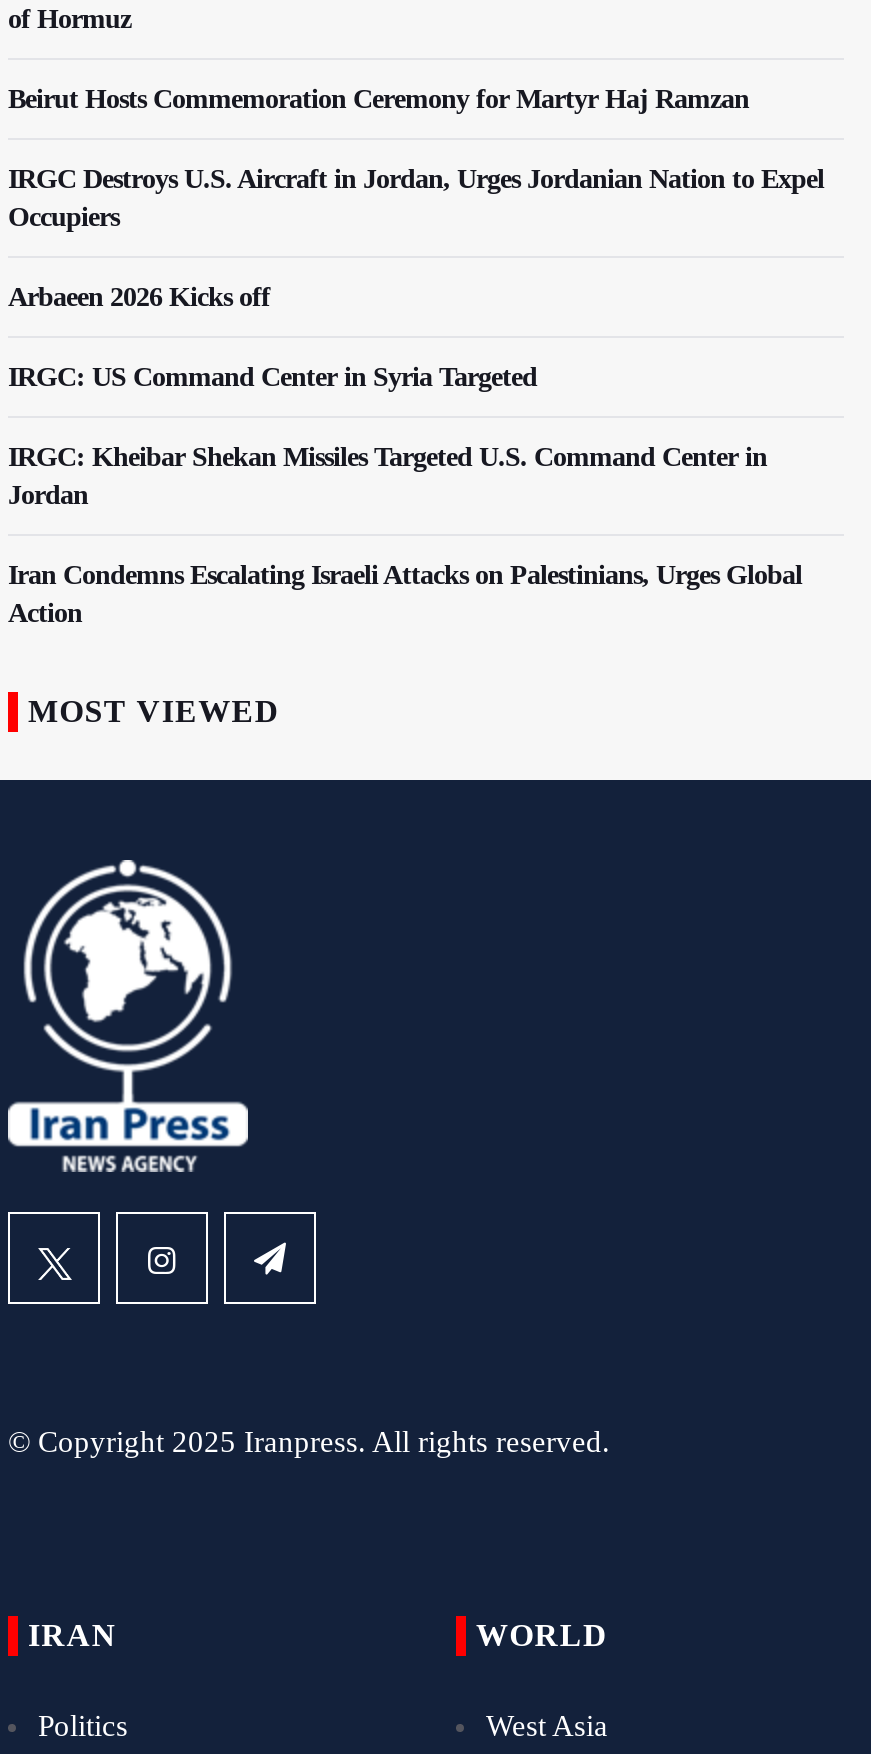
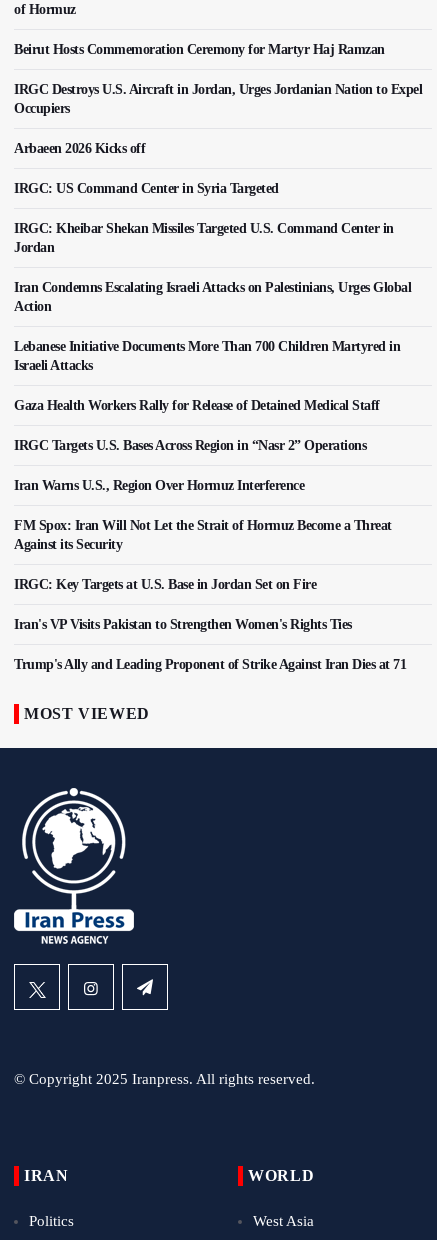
none -> [14,339,406,672] Lebanese Initiative Documents More Than 700 Children Martyred in | Israeli Attacks | Gaza Health Workers Rally for Release of Detained Medical Staff | IRGC Targets U.S. Bases Across Region in “Nasr 2” Operations | Iran Warns U.S., Region Over Hormuz Interference | FM Spox: Iran Will Not Let the Strait of Hormuz Become a Threat | Against its Security | IRGC: Key Targets at U.S. Base in Jordan Set on Fire | Iran's VP Visits Pakistan to Strengthen Women's Rights Ties | Trump's Ally and Leading Proponent of Strike Against Iran Dies at 71

